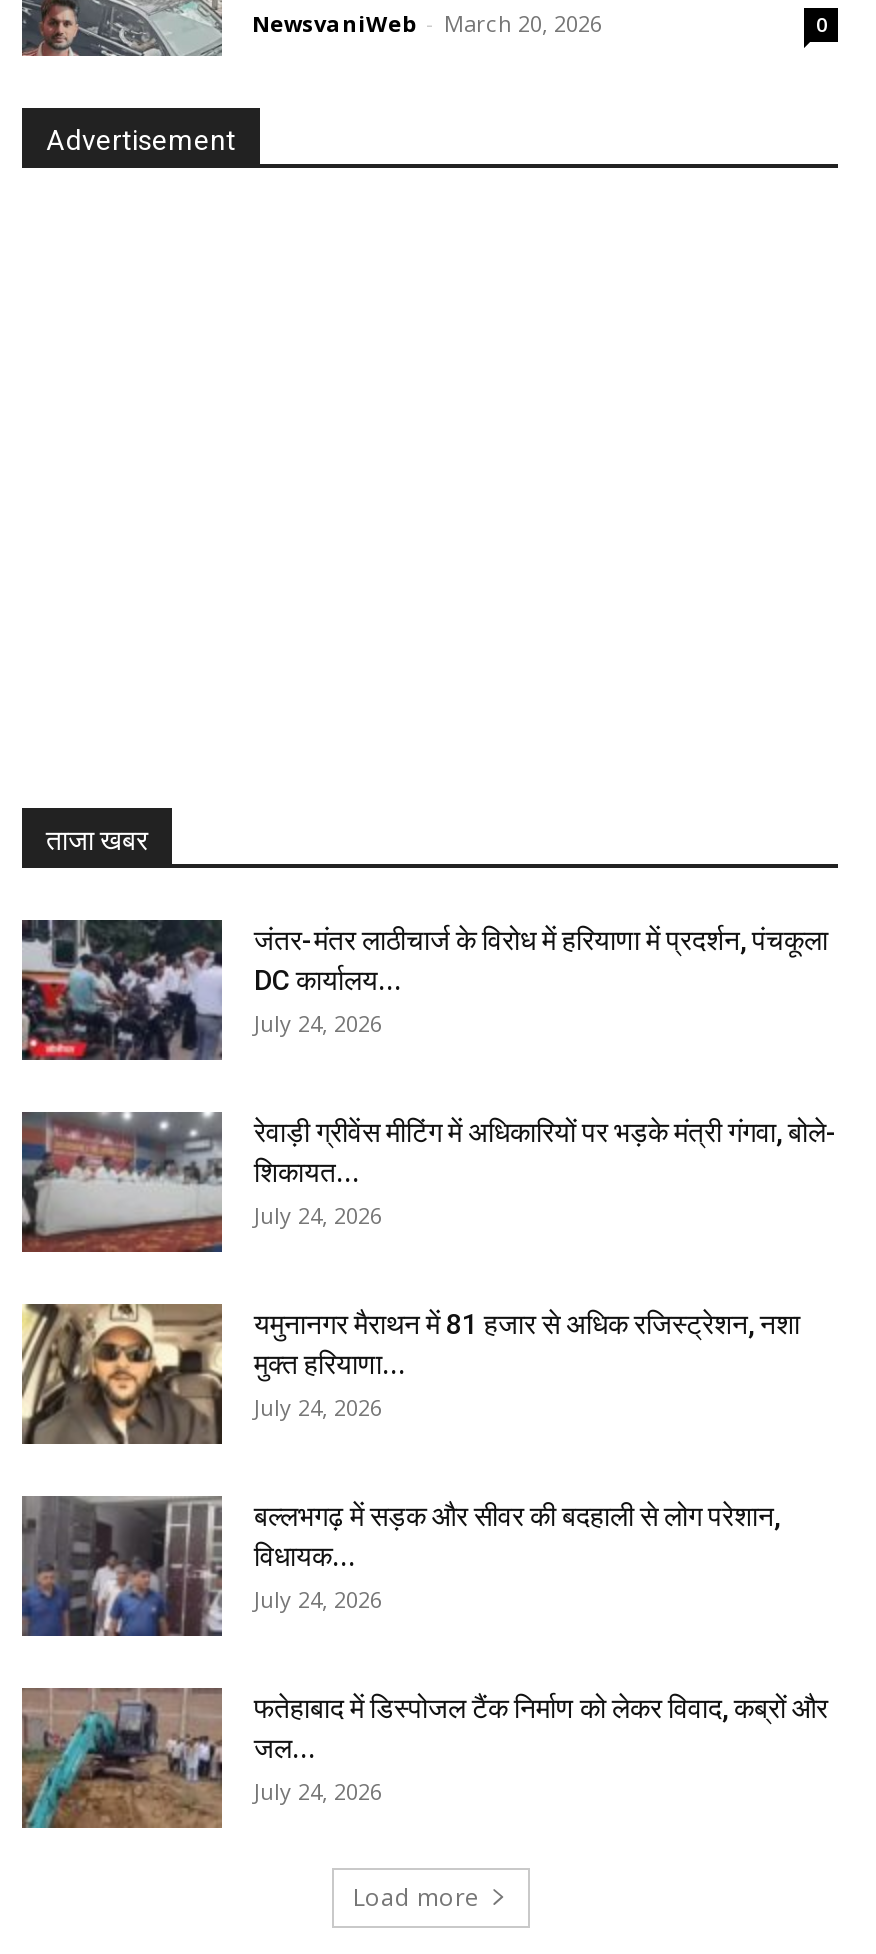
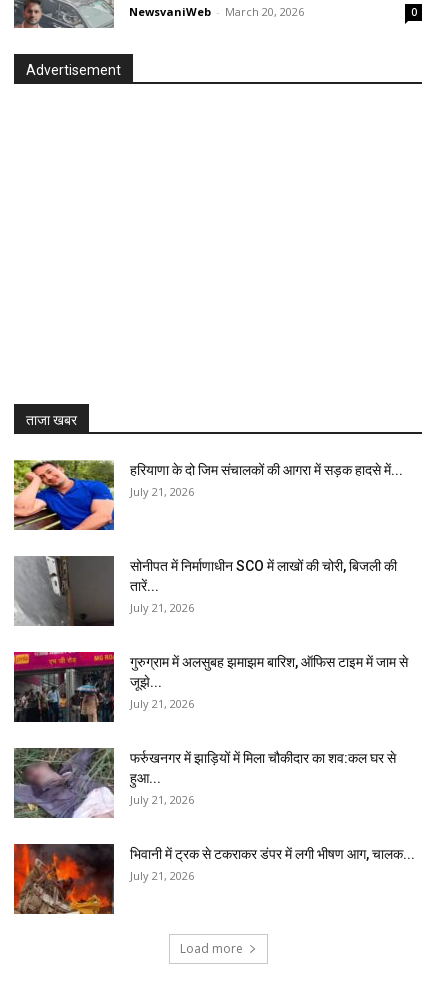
[20,918,828,1062] [image] | जंतर-मंतर लाठीचार्ज के विरोध में हरियाणा में प्रदर्शन, पंचकूला | DC कार्यालय... | July 24, 2026 -> [13,459,403,531] [image] | हरियाणा के दो जिम संचालकों की आगरा में सड़क हादसे में... | July 21, 2026
[22,1112,838,1254] [image] | रेवाड़ी ग्रीवेंस मीटिंग में अधिकारियों पर भड़के मंत्री गंगवा, बोले- | शिकायत... | July 24, 2026 -> [15,555,397,627] [image] | सोनीपत में निर्माणाधीन SCO में लाखों की चोरी, बिजली की | तारें... | July 21, 2026
[20,1302,800,1446] [image] | यमुनानगर मैराथन में 81 हजार से अधिक रजिस्ट्रेशन, नशा | मुक्त हरियाणा... | July 24, 2026 -> [13,651,408,723] [image] | गुरुग्राम में अलसुबह झमाझम बारिश, ऑफिस टाइम में जाम से | जूझे... | July 21, 2026
[22,1496,780,1638] [image] | बल्लभगढ़ में सड़क और सीवर की बदहाली से लोग परेशान, | विधायक... | July 24, 2026 -> [14,748,396,818] [image] | फर्रुखनगर में झाड़ियों में मिला चौकीदार का शव:कल घर से | हुआ... | July 21, 2026
[20,1686,828,1830] [image] | फतेहाबाद में डिस्पोजल टैंक निर्माण को लेकर विवाद, कब्रों और | जल... | July 24, 2026 -> [13,843,415,915] [image] | भिवानी में ट्रक से टकराकर डंपर में लगी भीषण आग, चालक... | July 21, 2026

